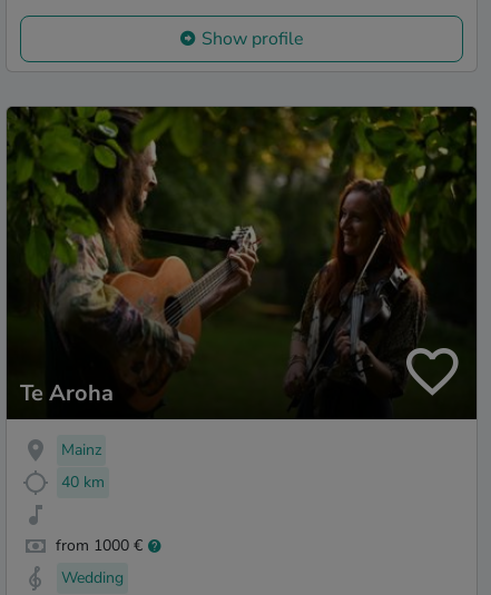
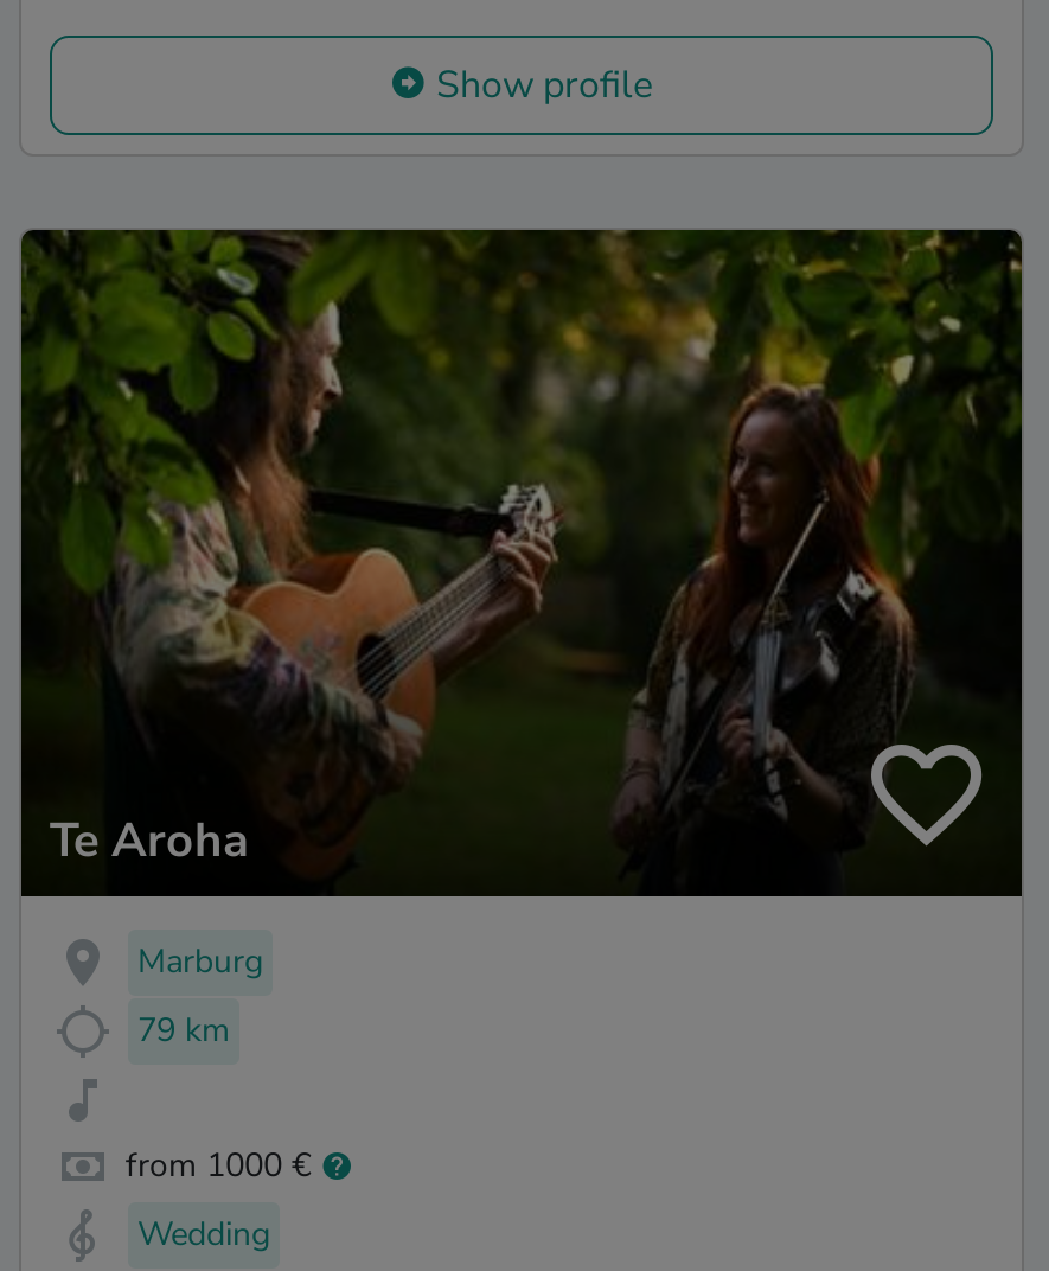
[61,439,101,460] Mainz -> [137,939,263,984] Marburg
[61,471,105,492] 40 km -> [137,1007,230,1052] 79 km

